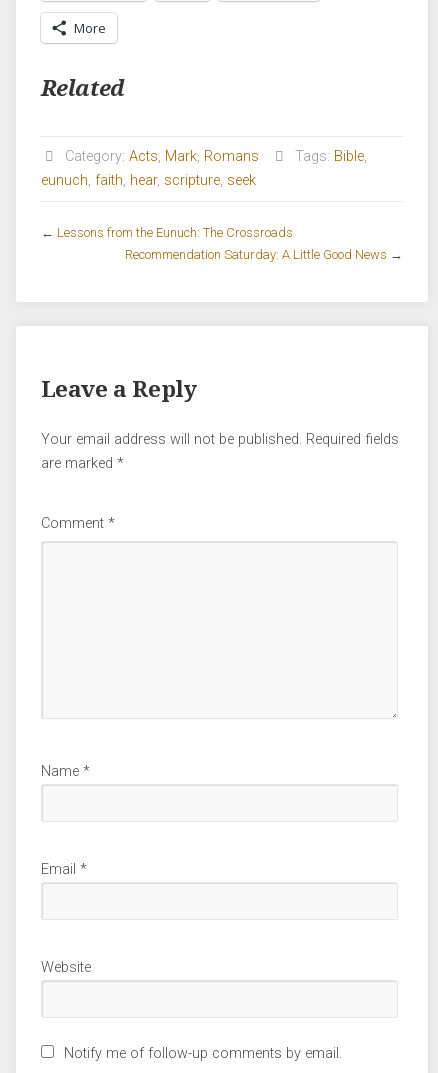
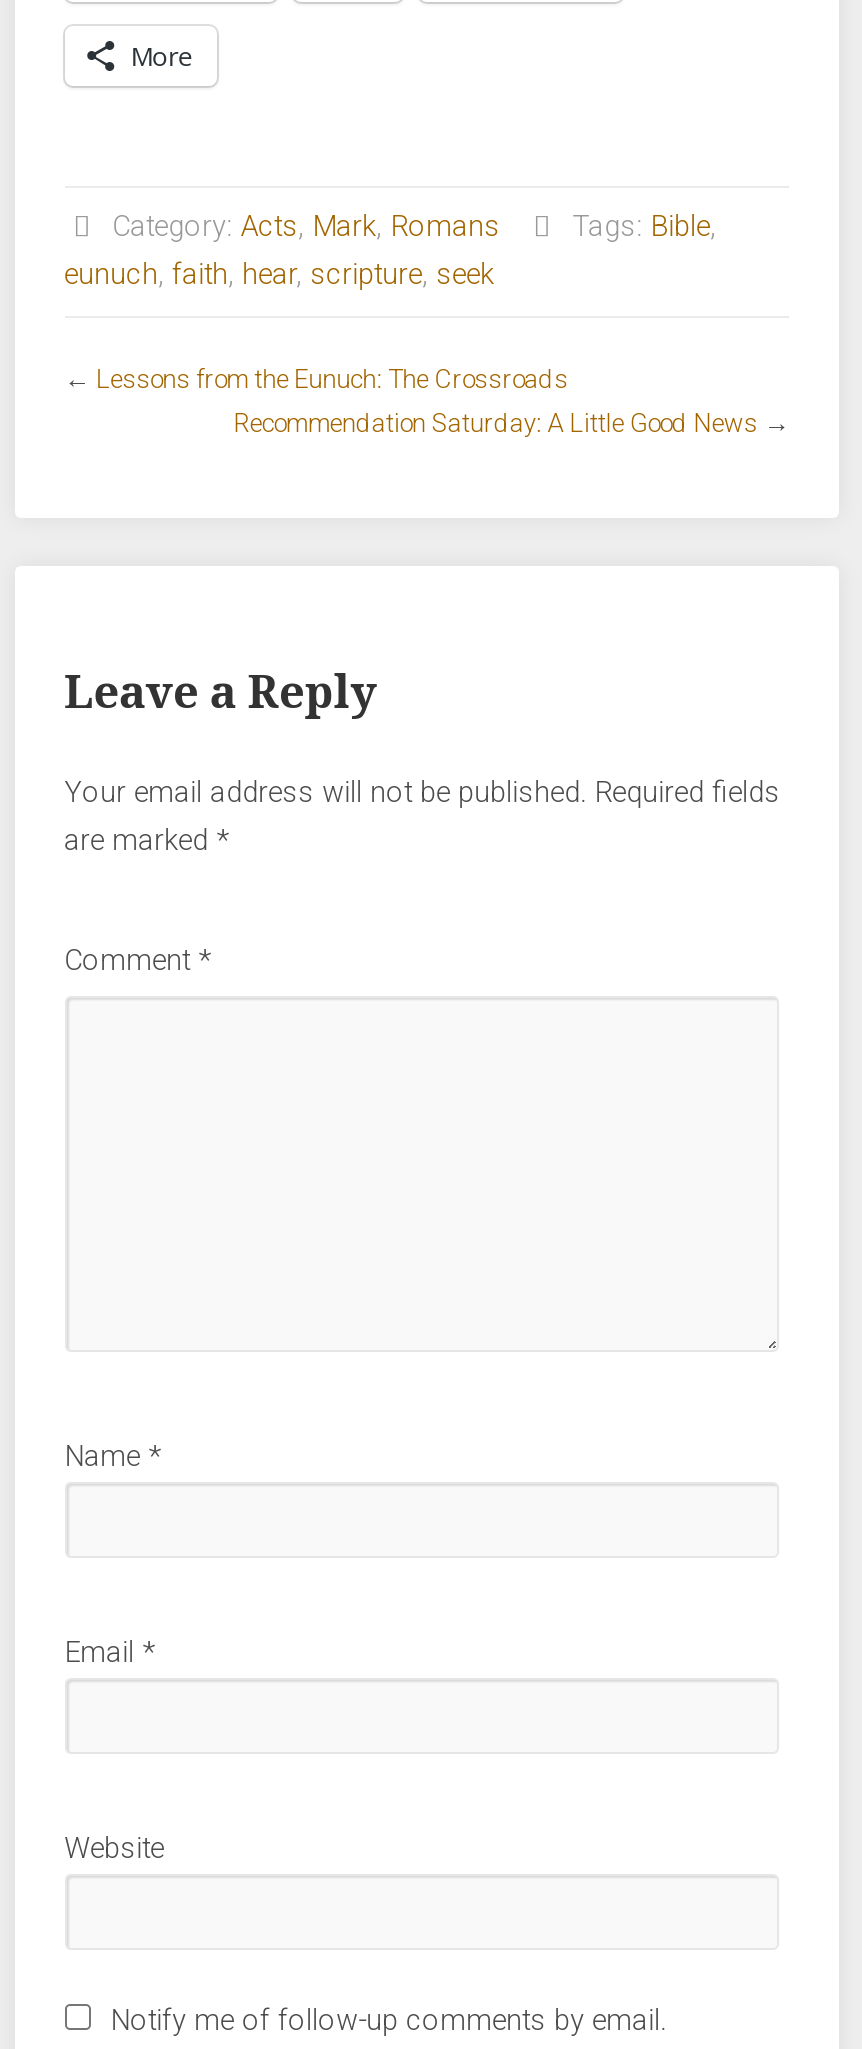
[41,75,125,101] Related -> none

